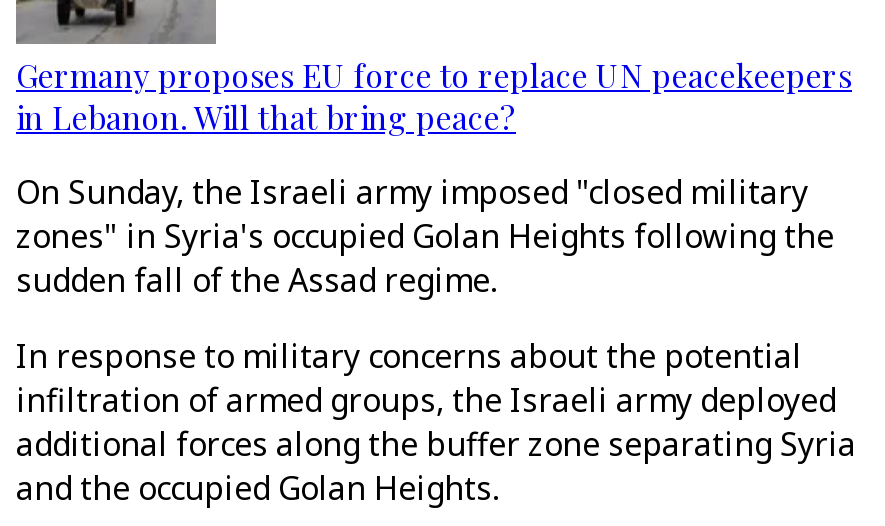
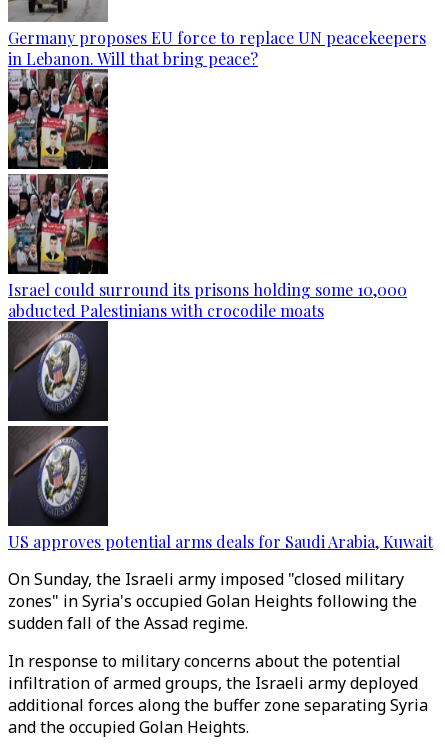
none -> [7,72,407,321] [image] | Israel could surround its prisons holding some 10,000 | abducted Palestinians with crocodile moats
none -> [7,329,433,552] [image] | US approves potential arms deals for Saudi Arabia, Kuwait

